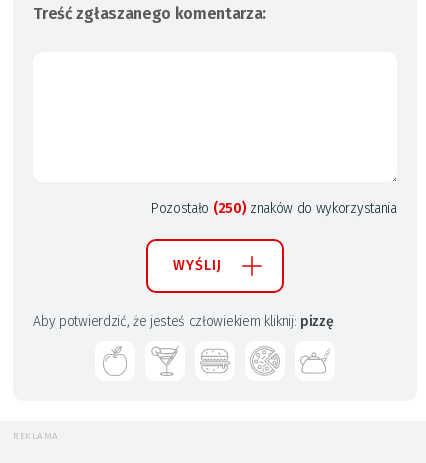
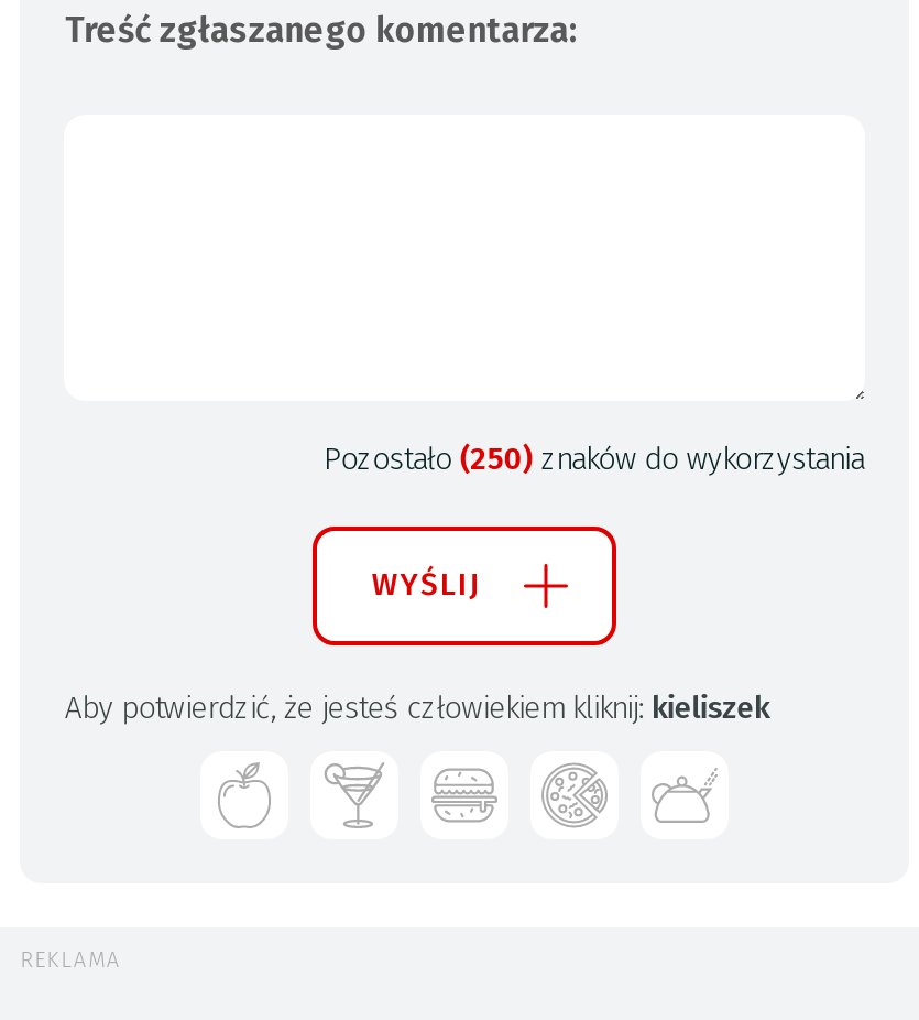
[33,313,333,330] Aby potwierdzić, że jesteś człowiekiem kliknij: pizzę -> [65,690,769,727] Aby potwierdzić, że jesteś człowiekiem kliknij: kieliszek

